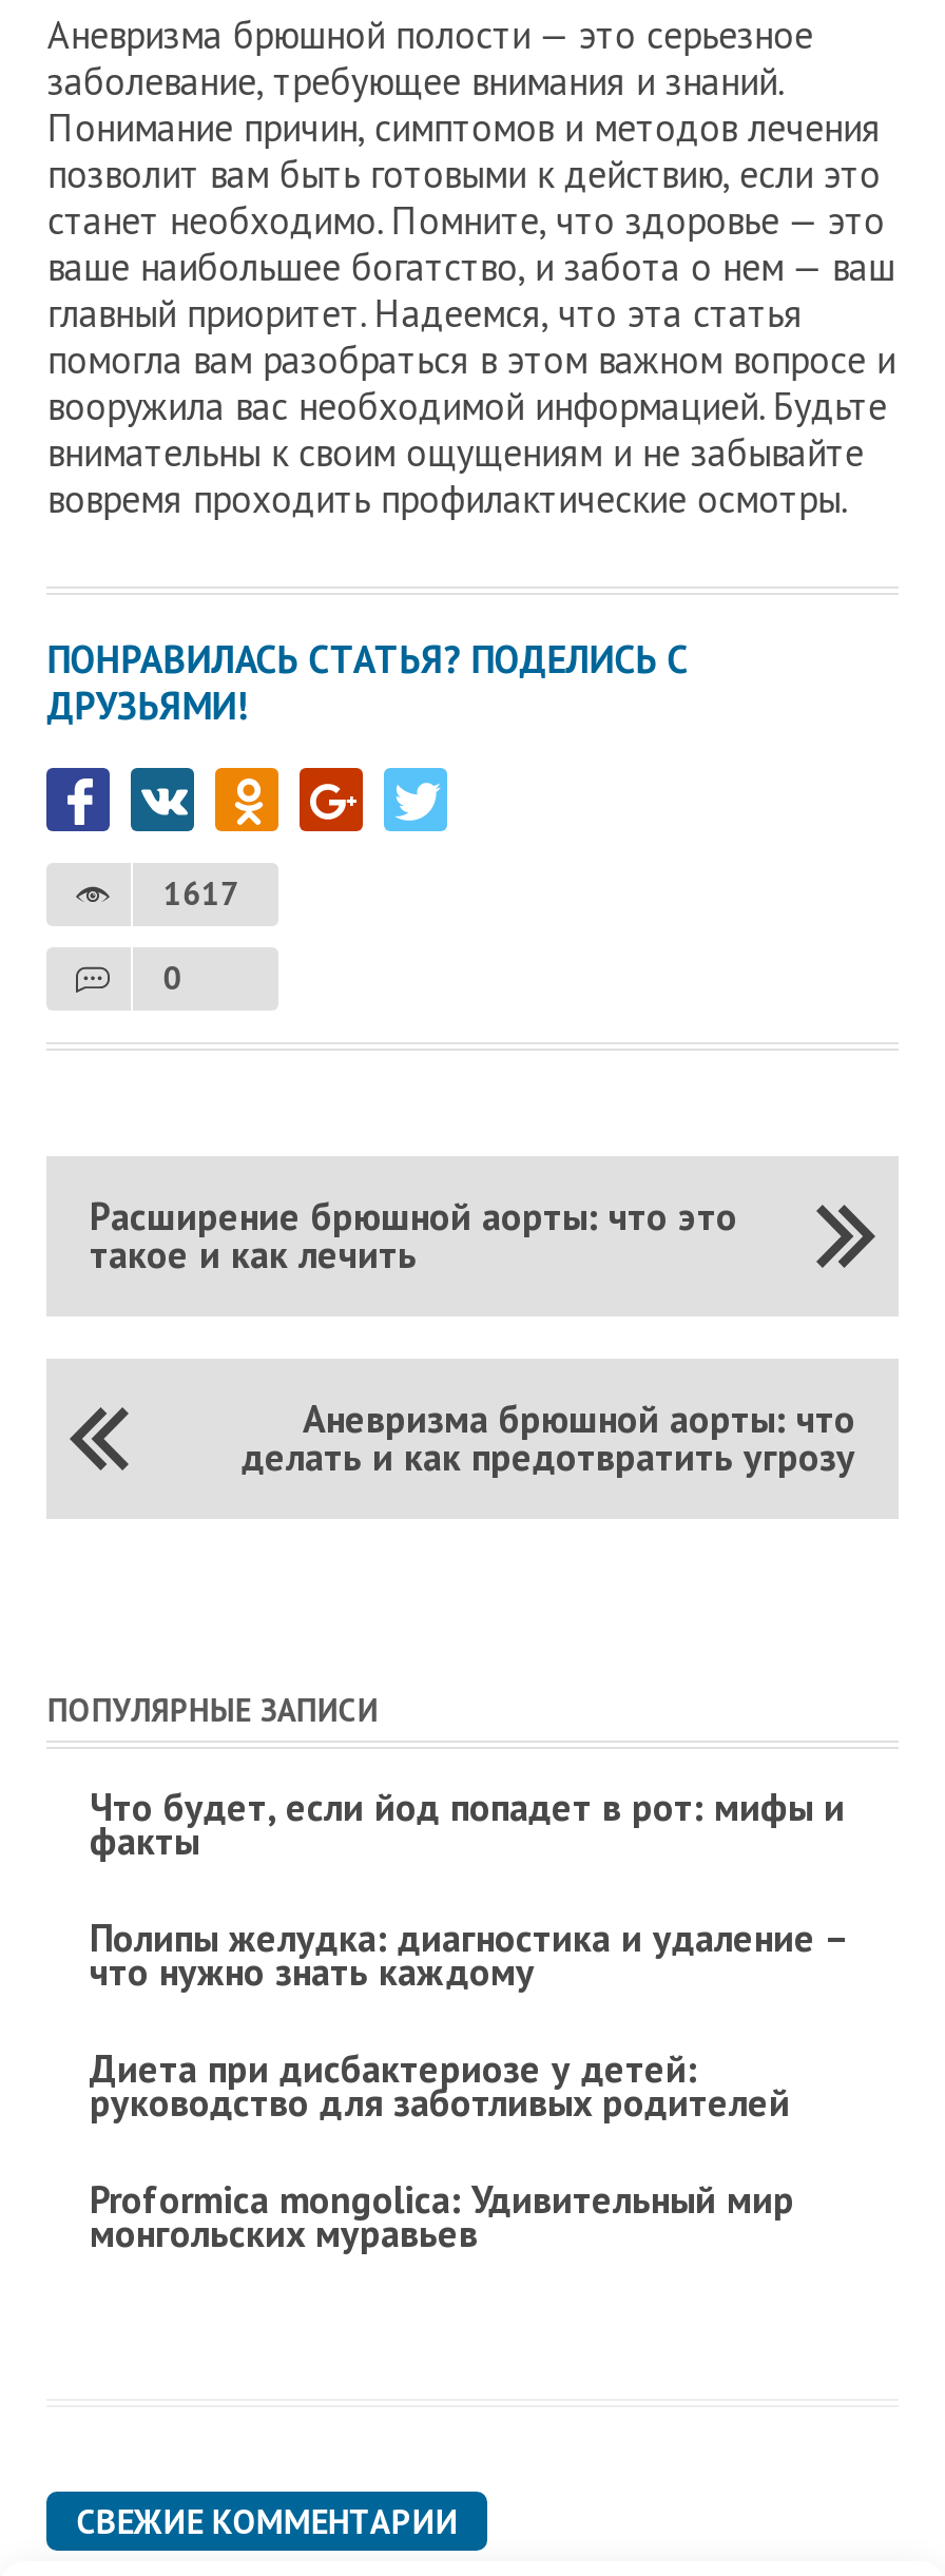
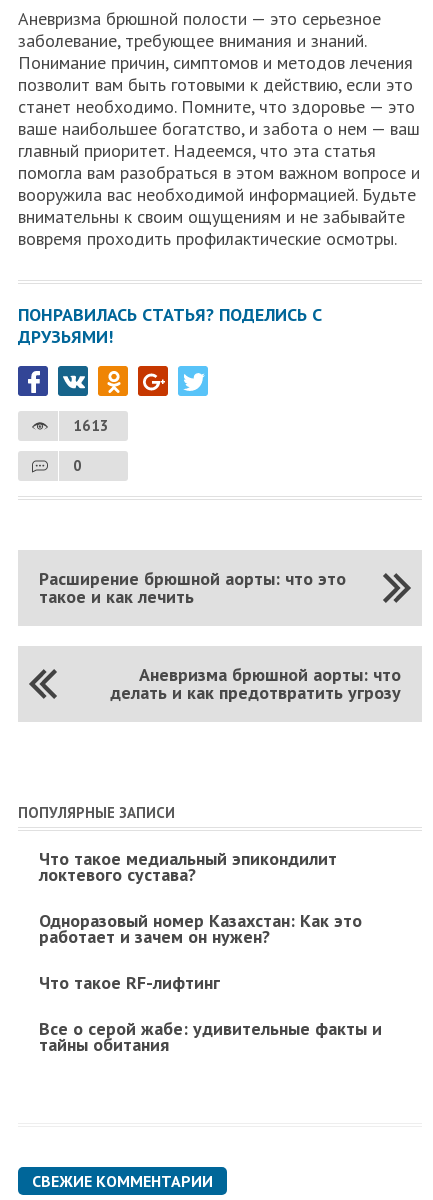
[163,873,239,914] 1617 -> [73,416,109,435] 1613
[90,1783,845,1865] Что будет, если йод попадет в рот: мифы и | факты -> [38,847,336,886] Что такое медиальный эпикондилит | локтевого сустава?
[90,1914,847,1996] Полипы желудка: диагностика и удаление – | что нужно знать каждому -> [38,909,361,948] Одноразовый номер Казахстан: Как это | работает и зачем он нужен?
[90,2044,790,2127] Диета при дисбактериозе у детей: | руководство для заботливых родителей -> [38,971,219,994] Что такое RF-лифтинг
[90,2175,794,2257] Proformica mongolica: Удивительный мир | монгольских муравьев -> [38,1017,381,1056] Все о серой жабе: удивительные факты и | тайны обитания

